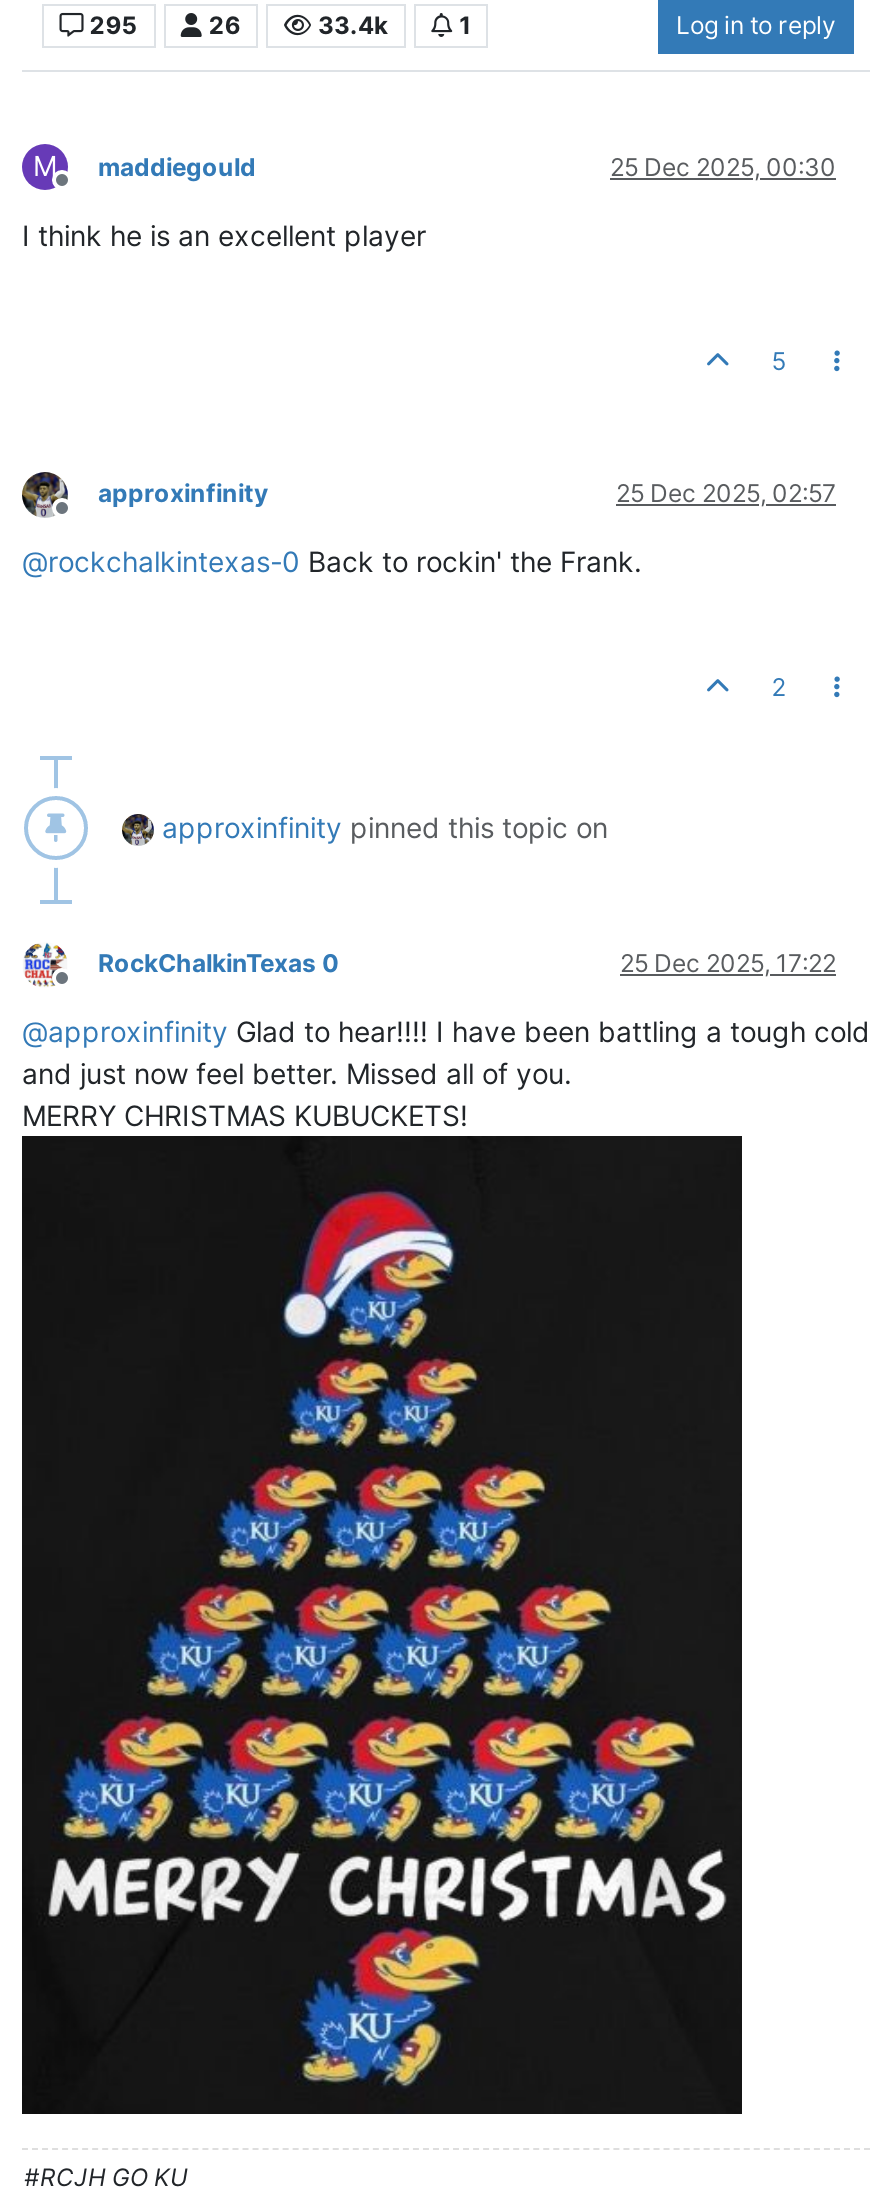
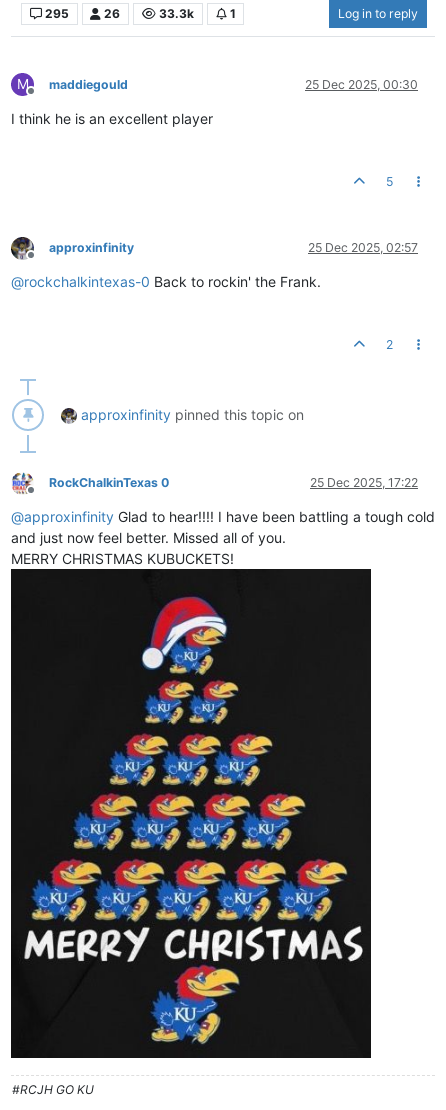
[318,10,388,40] 33.4k -> [159,6,194,21] 33.3k

